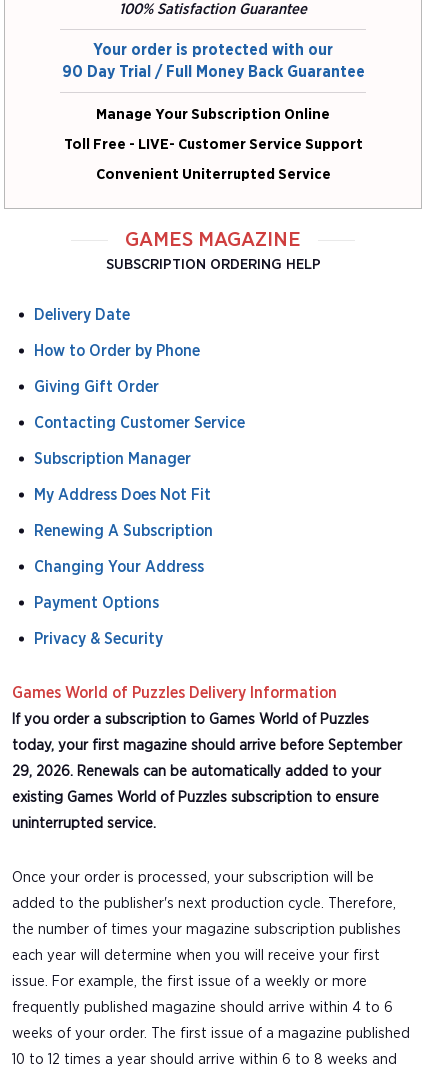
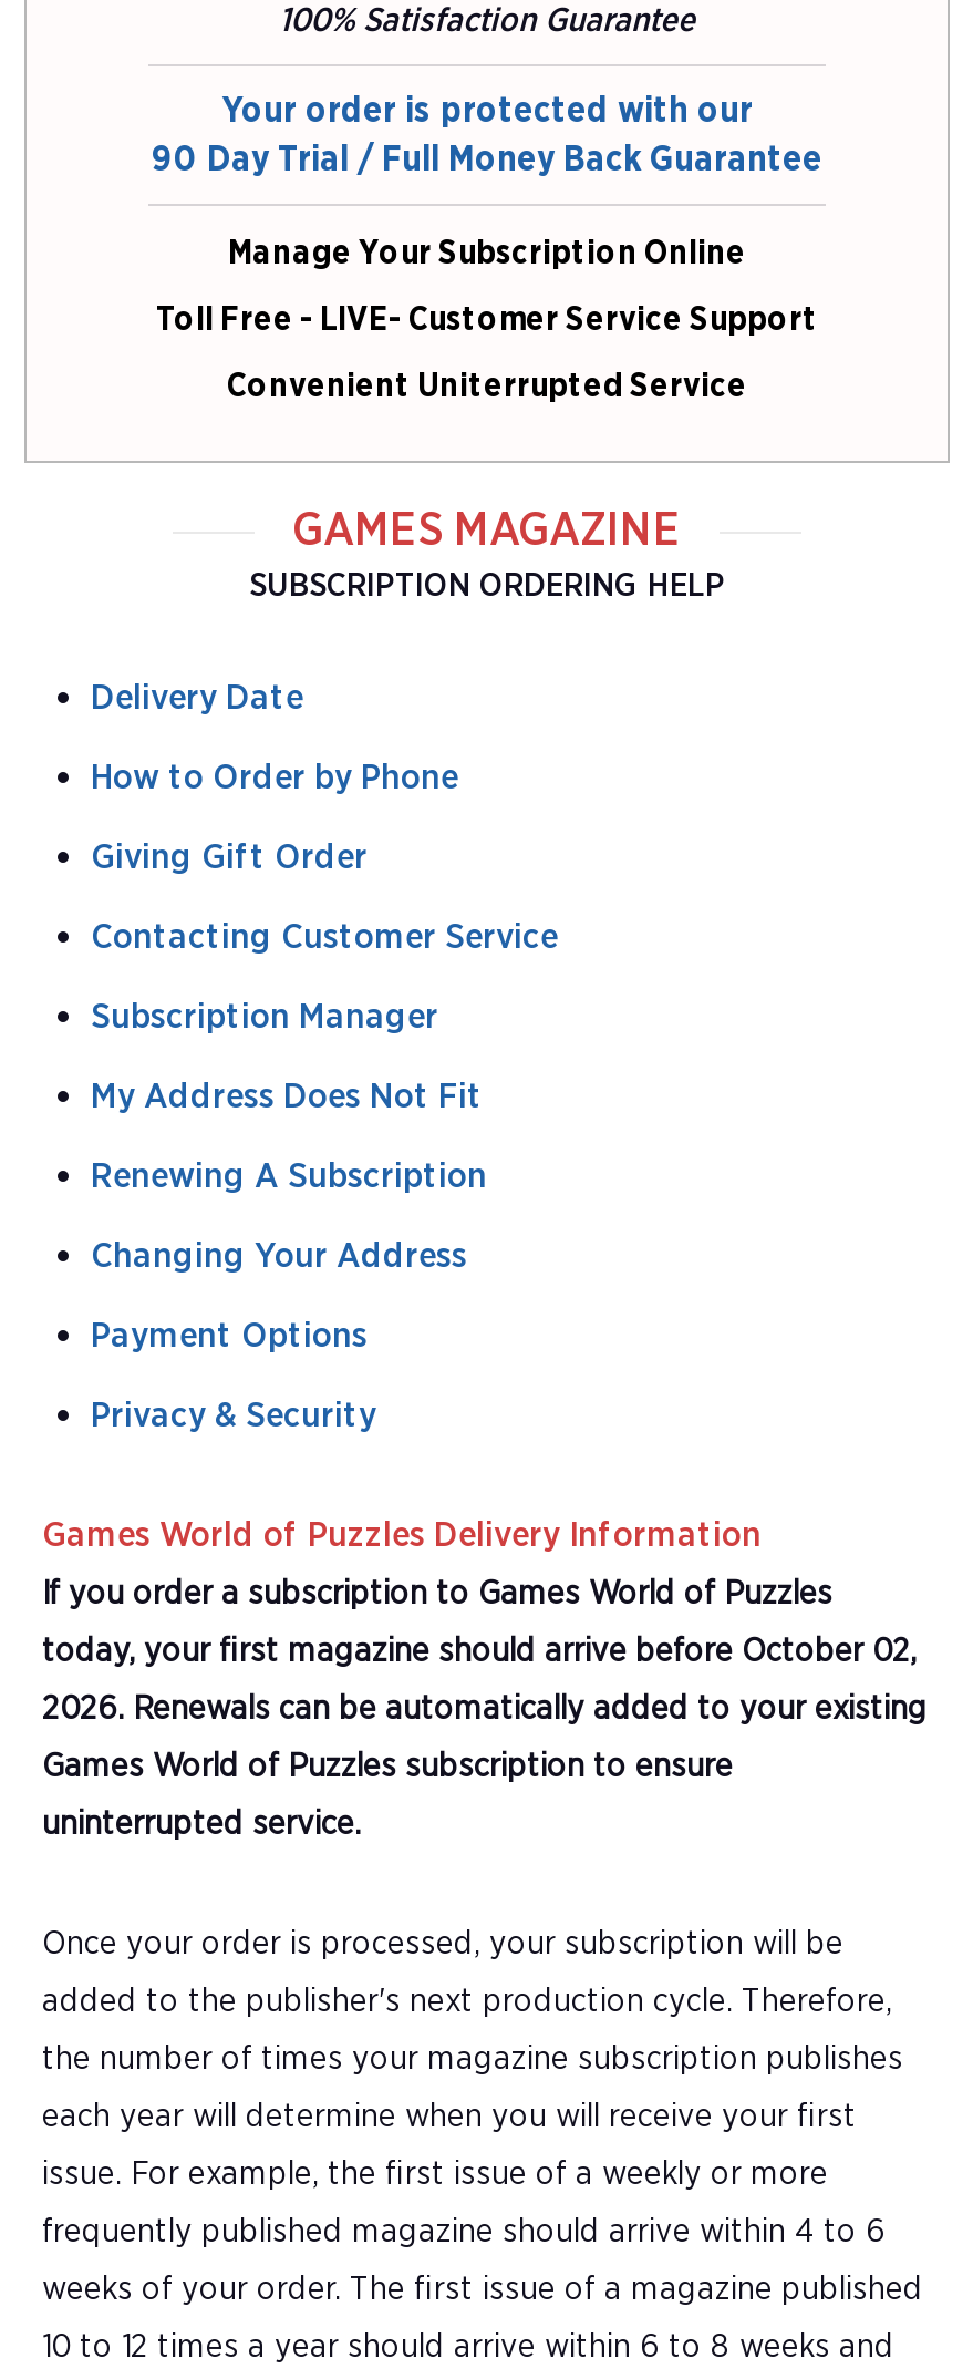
[12,738,402,753] today, your first magazine should arrive before September -> [42,1635,917,1668] today, your first magazine should arrive before October 02,
[12,764,381,779] 29, 2026. Renewals can be automatically added to your -> [42,1692,928,1726] 2026. Renewals can be automatically added to your existing
[12,790,379,805] existing Games World of Puzzles subscription to ensure -> [42,1750,733,1783] Games World of Puzzles subscription to ensure

